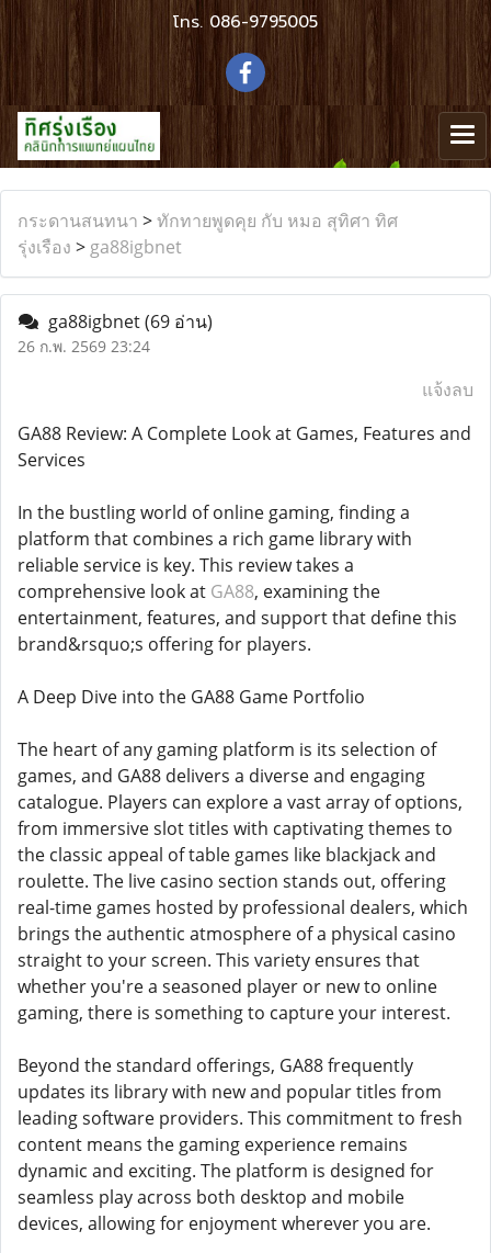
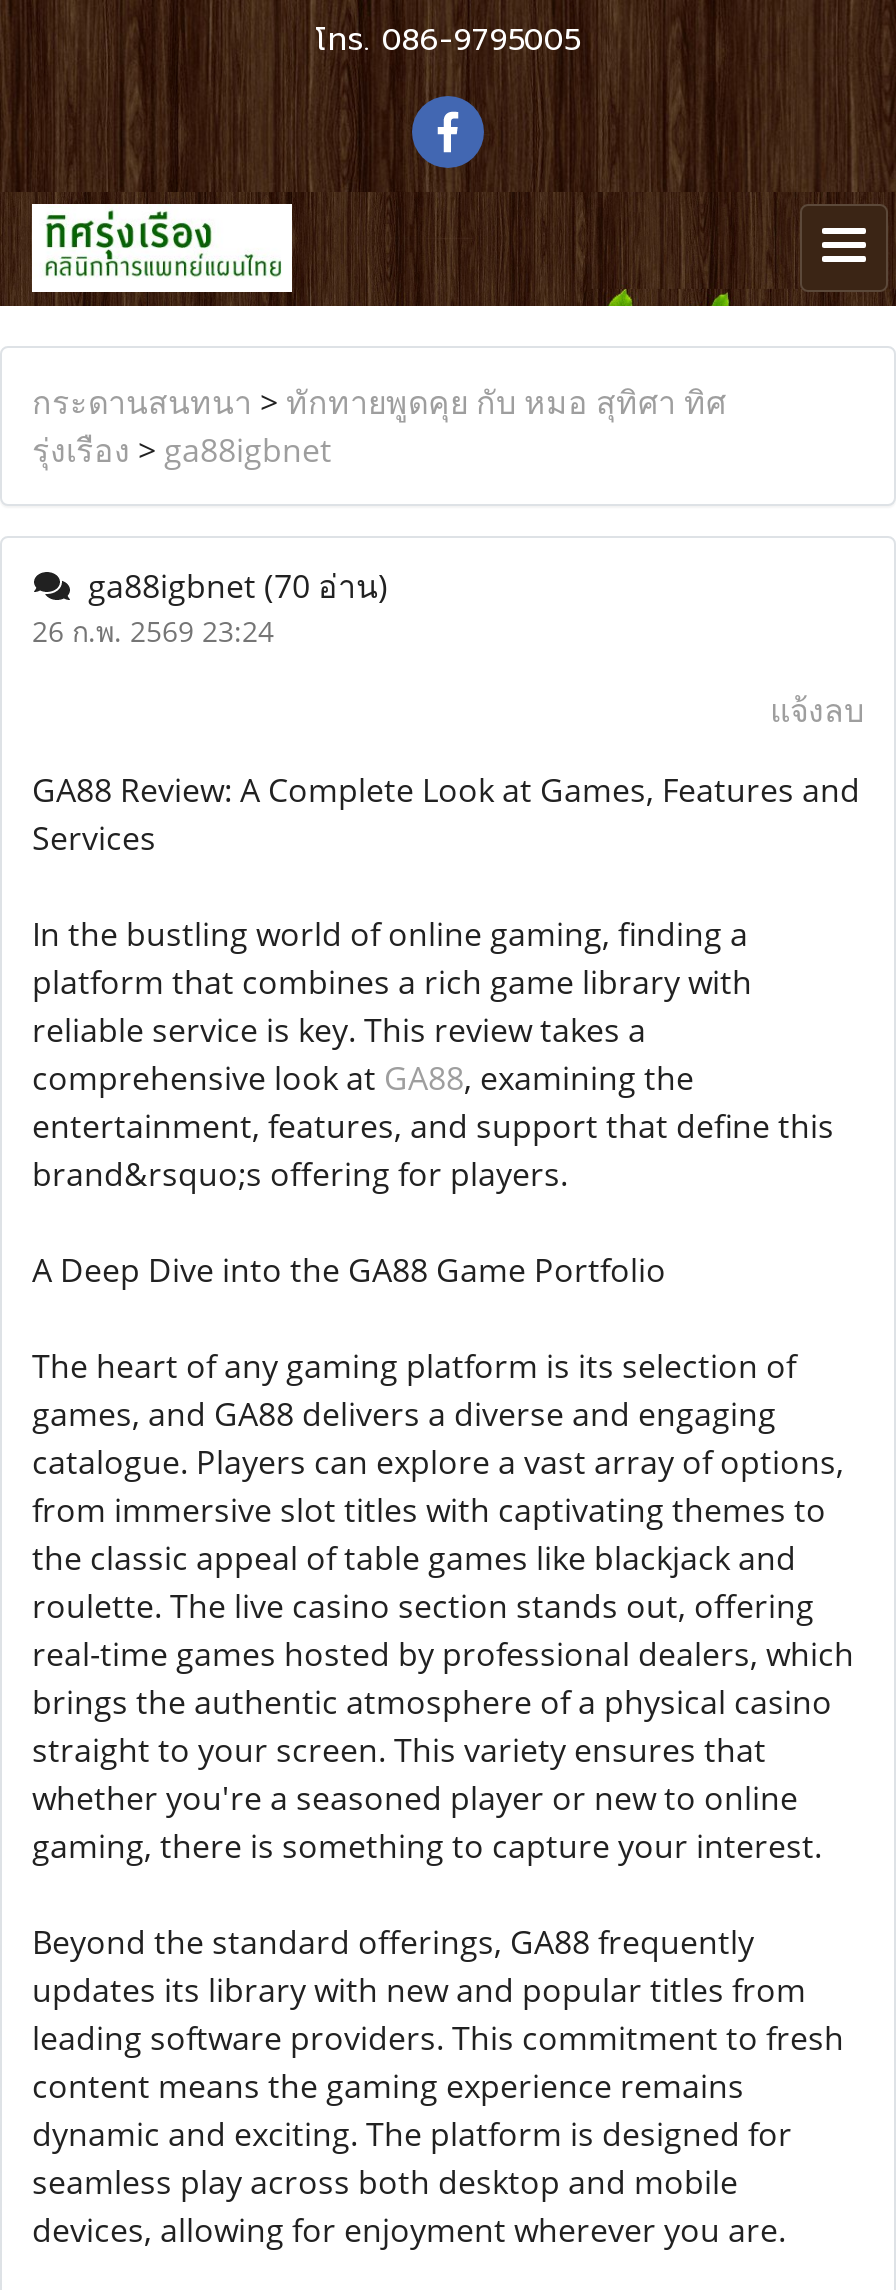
[39,309,213,334] ga88igbnet (69 อ่าน) -> [72,564,388,608] ga88igbnet (70 อ่าน)

